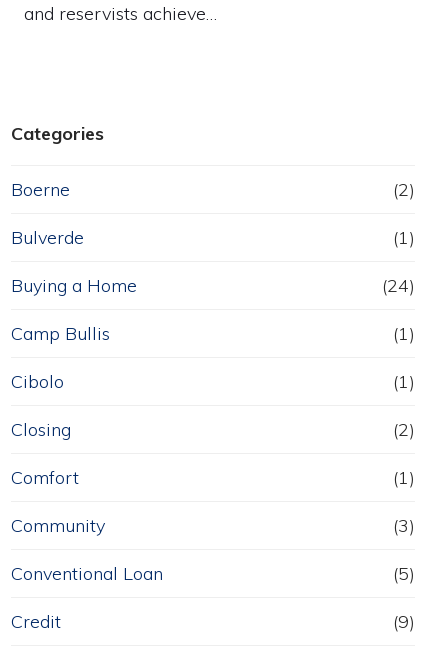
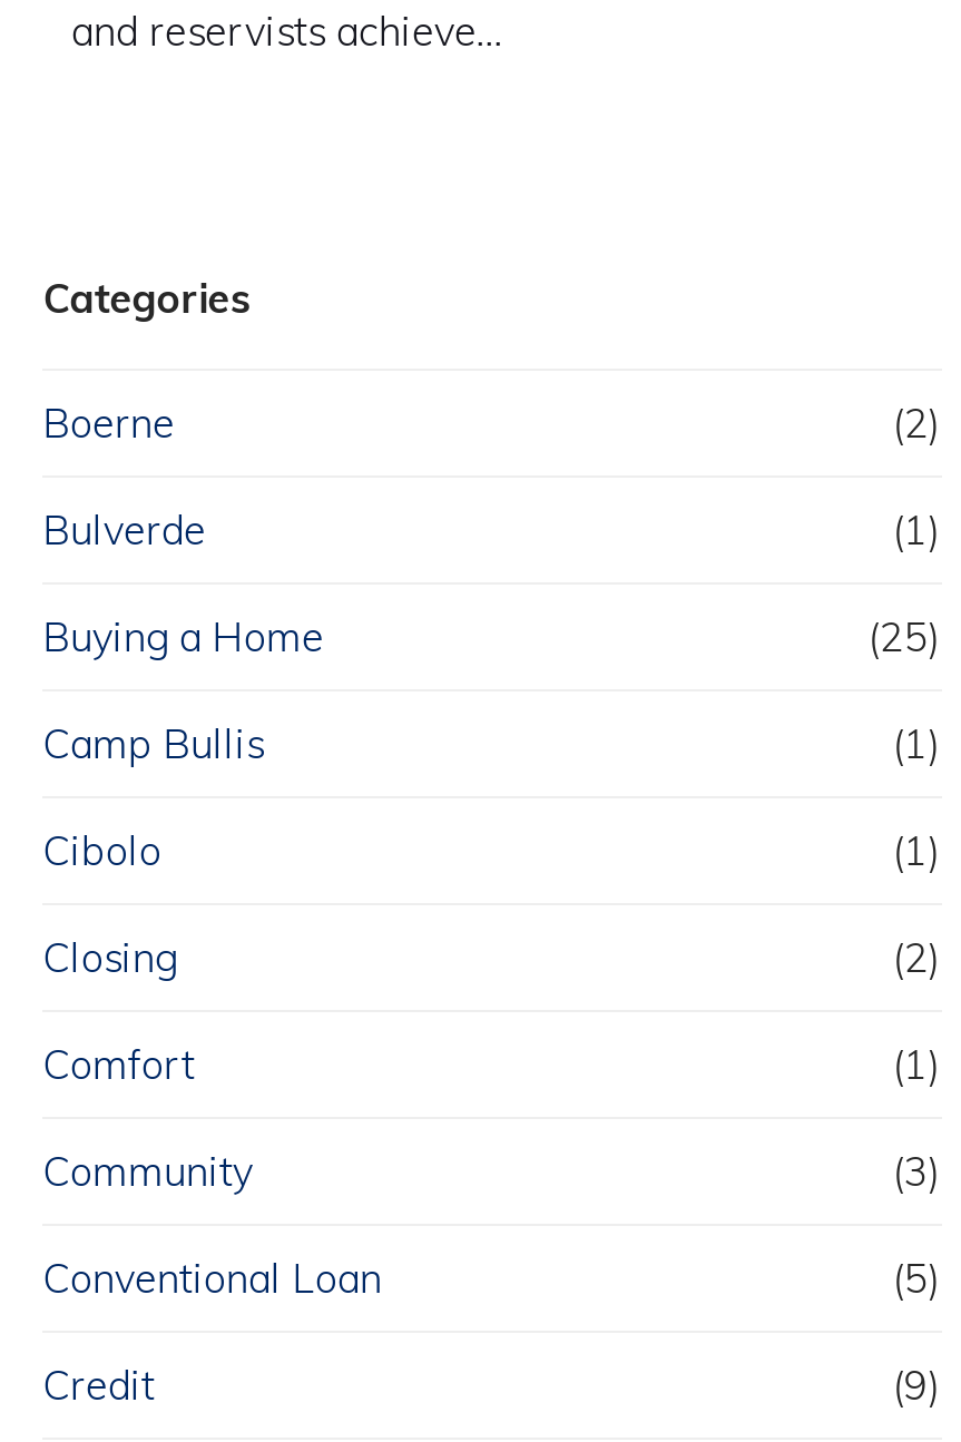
[382,274,415,297] (24) -> [868,611,941,662] (25)

